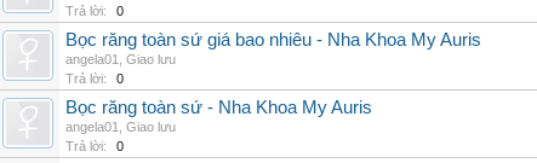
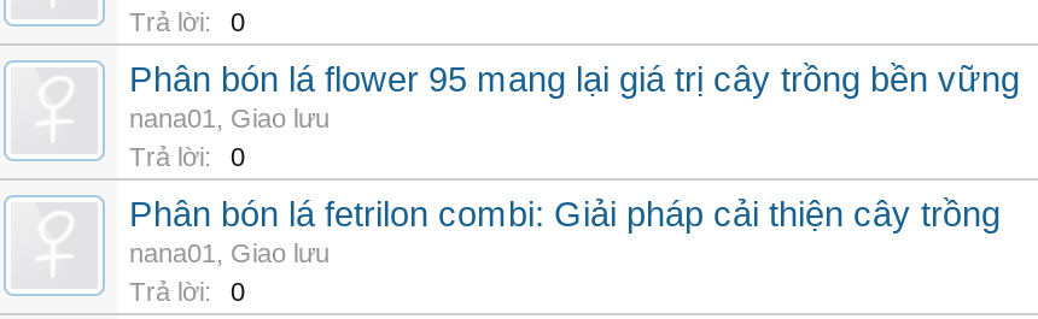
[65,30,481,66] Bọc răng toàn sứ giá bao nhiêu - Nha Khoa My Auris | angela01, Giao lưu -> [129,60,1020,132] Phân bón lá flower 95 mang lại giá trị cây trồng bền vững | nana01, Giao lưu
[65,98,372,134] Bọc răng toàn sứ - Nha Khoa My Auris | angela01, Giao lưu -> [129,195,1001,267] Phân bón lá fetrilon combi: Giải pháp cải thiện cây trồng | nana01, Giao lưu

